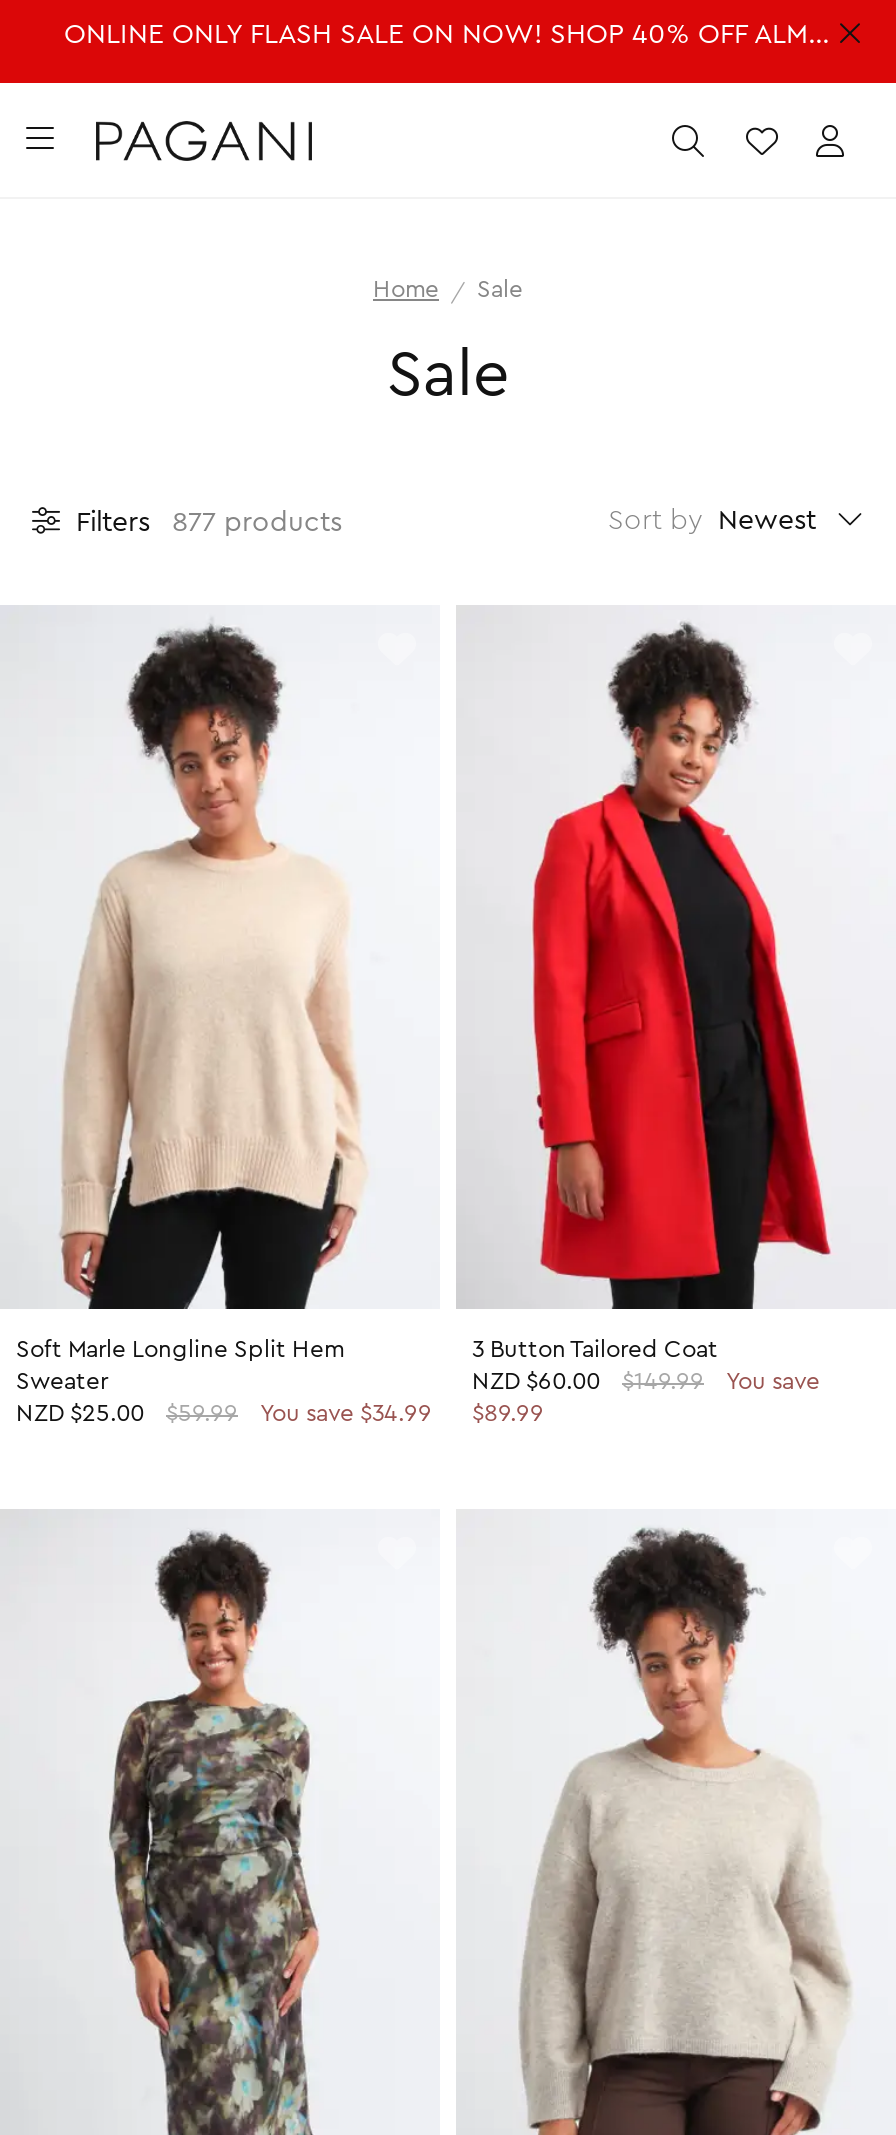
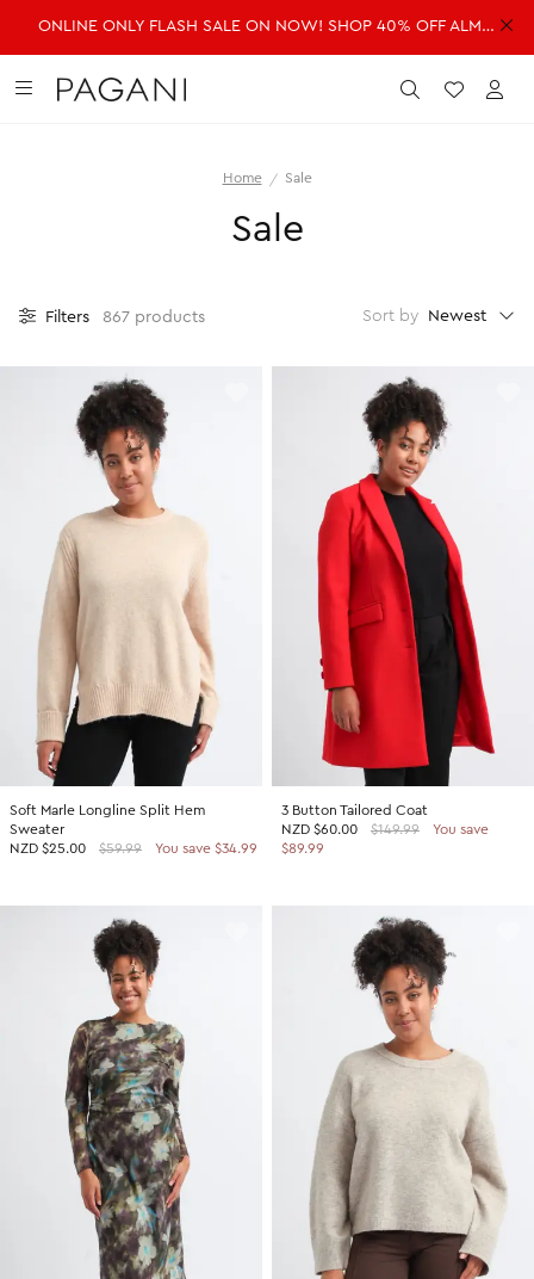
[76,509,342,538] Filters 877 products -> [45,309,205,326] Filters 867 products

